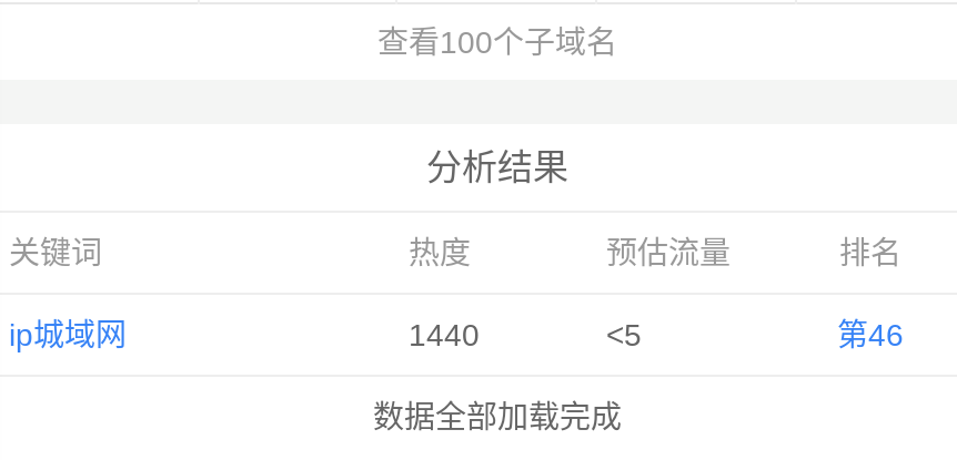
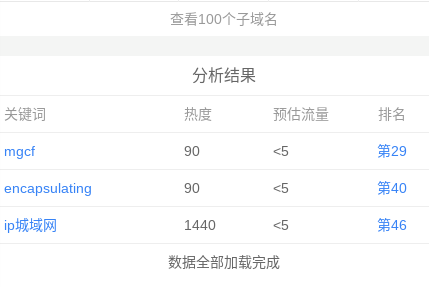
none -> [4,143,407,196] mgcf | 90 | <5 | 第29 | encapsulating | 90 | <5 | 第40

